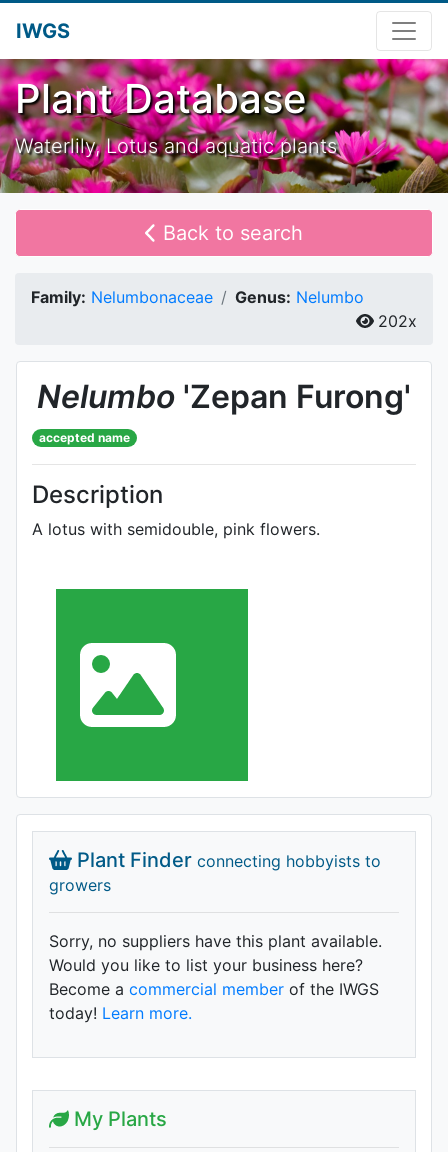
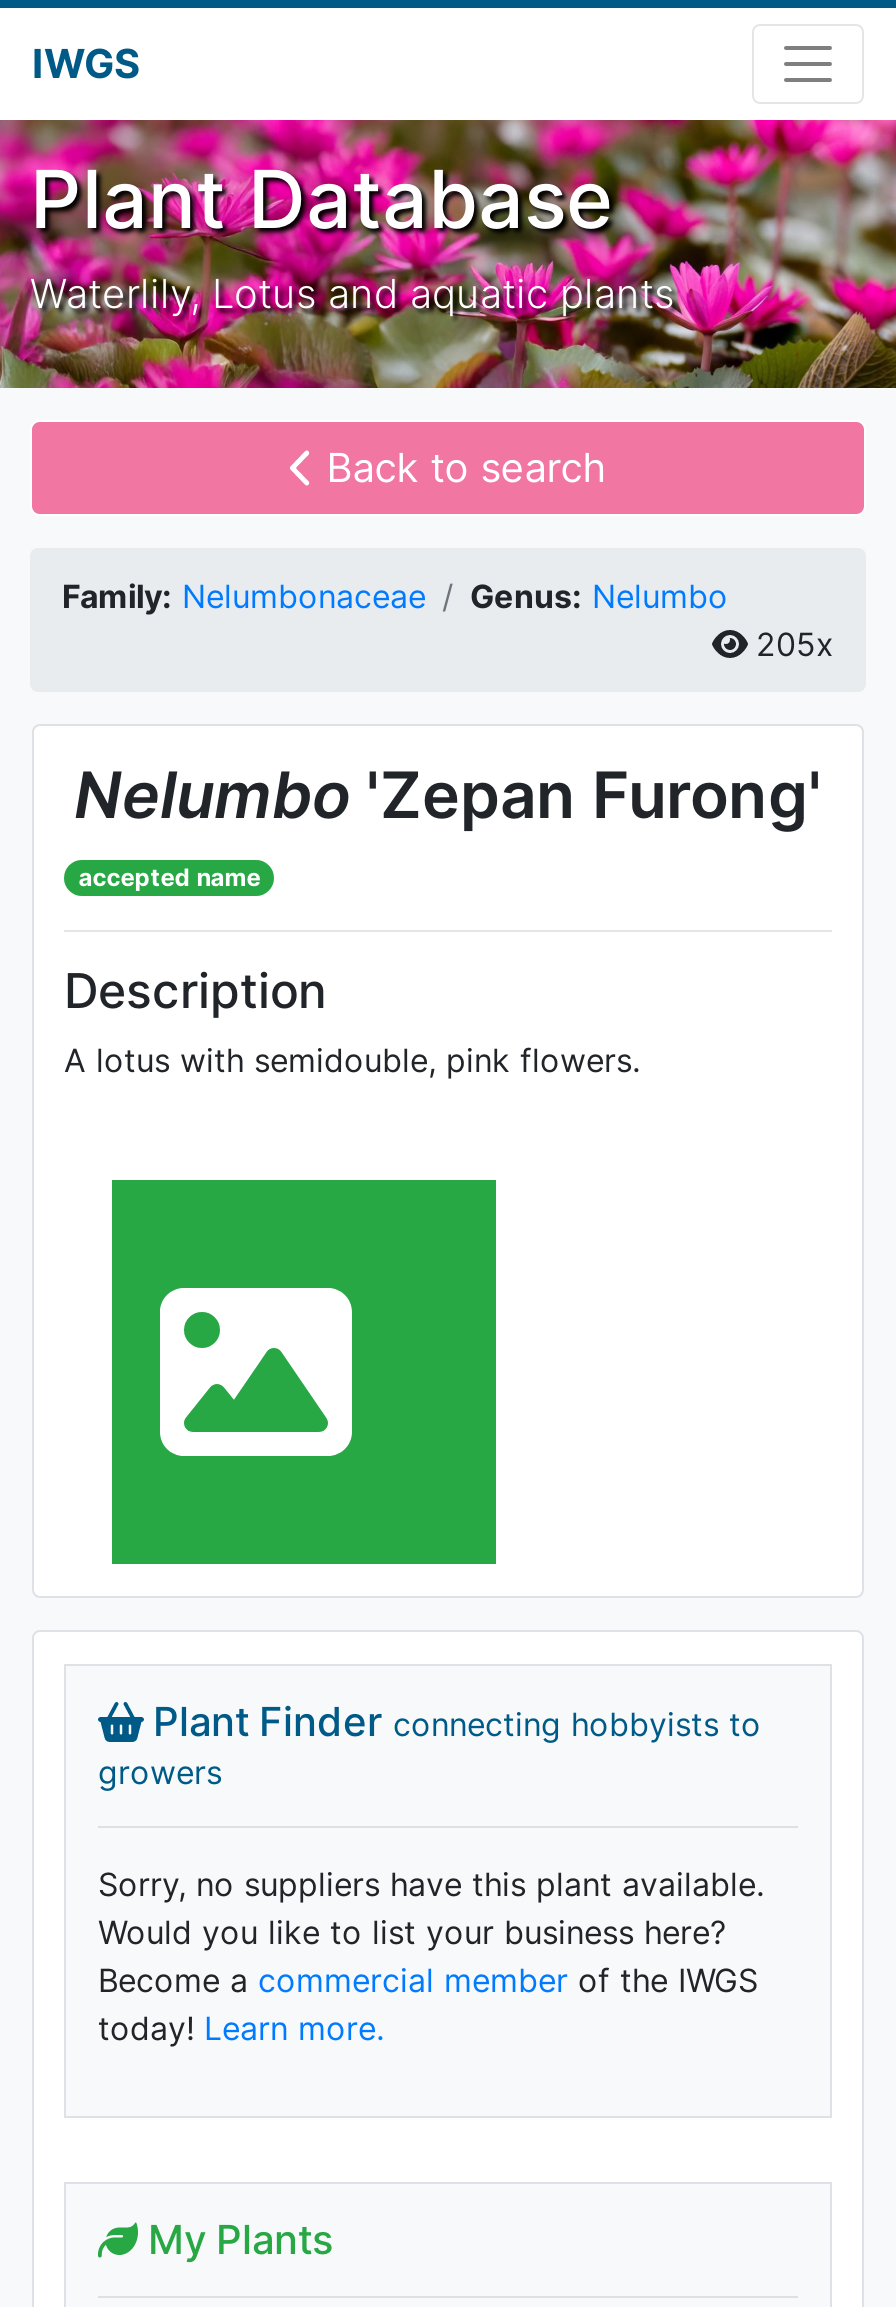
[378,311,417,331] 202x -> [756,624,834,664] 205x

